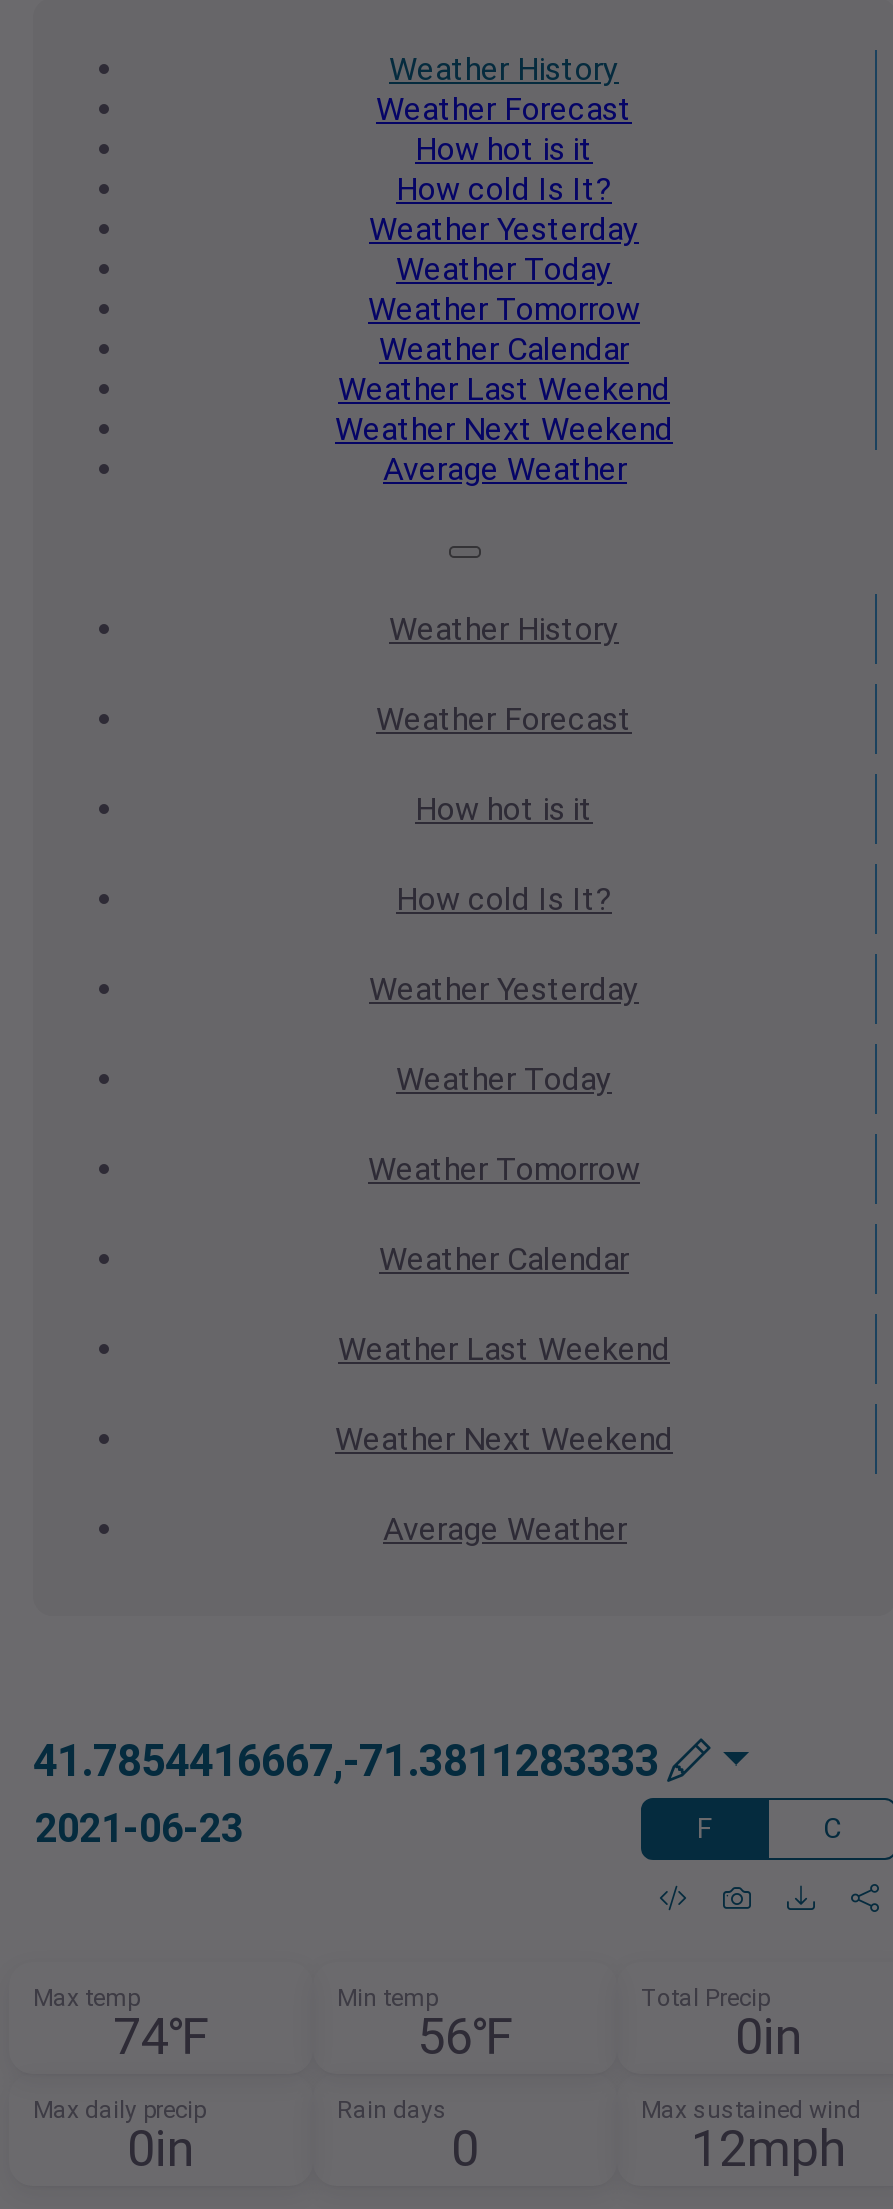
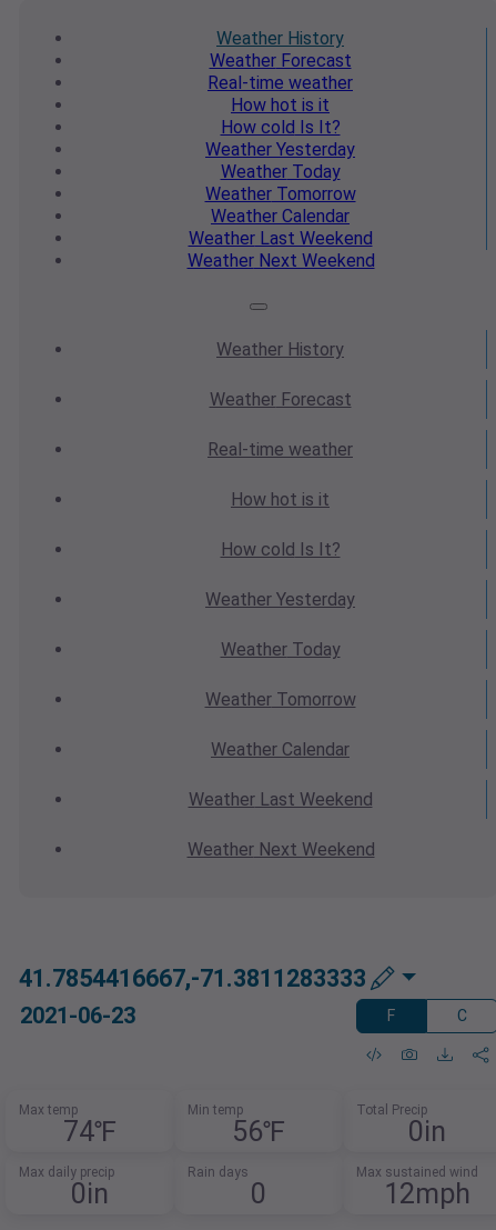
moved [335,130,673,448] -> [187,95,374,271]: How hot is it | How cold Is It? | Weather Yesterday | Weather Today | Weather Tomorrow | Weather Calendar | Weather Last Weekend | Weather Next Weekend
none -> [207,72,353,93] Real-time weather
[383,450,627,488] Average Weather -> none
none -> [207,439,353,460] Real-time weather
moved [335,790,673,1458] -> [187,489,374,860]: How hot is it | How cold Is It? | Weather Yesterday | Weather Today | Weather Tomorrow | Weather Calendar | Weather Last Weekend | Weather Next Weekend
[383,1510,627,1548] Average Weather -> none

